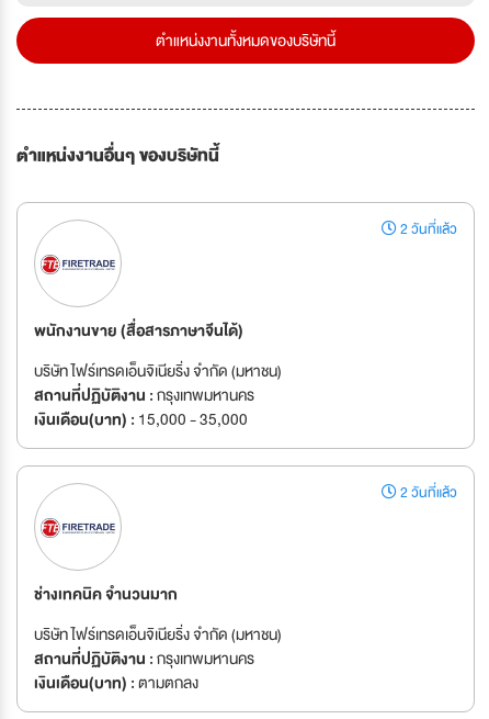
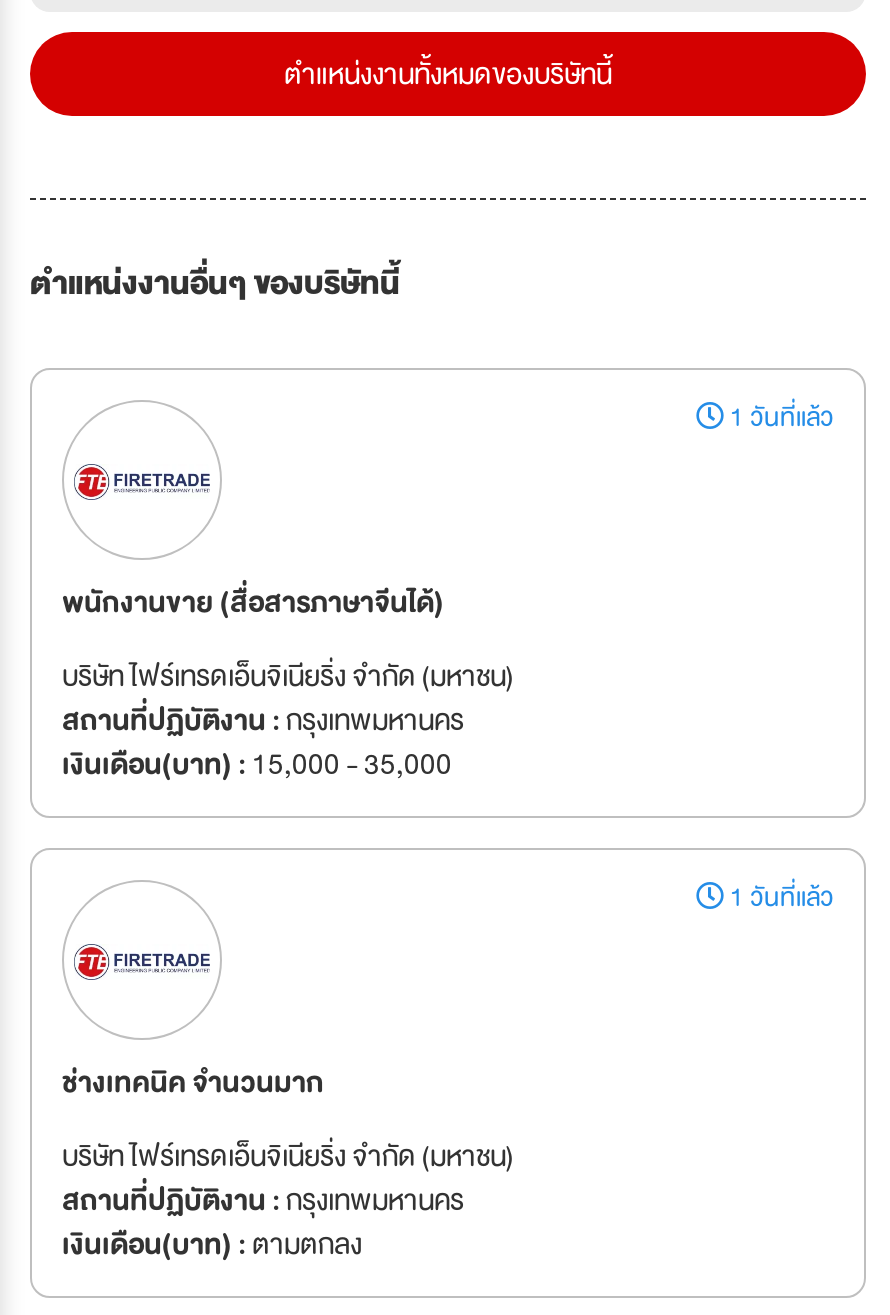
[397,218,457,242] 2 วันที่แล้ว -> [724,396,834,440] 1 วันที่แล้ว
[397,481,457,505] 2 วันที่แล้ว -> [724,876,834,920] 1 วันที่แล้ว

